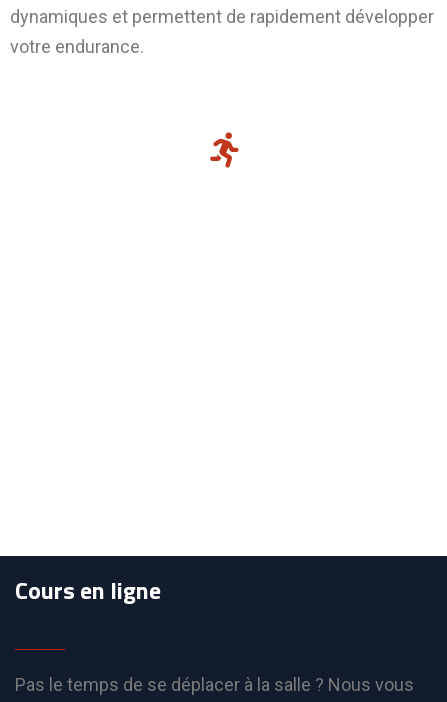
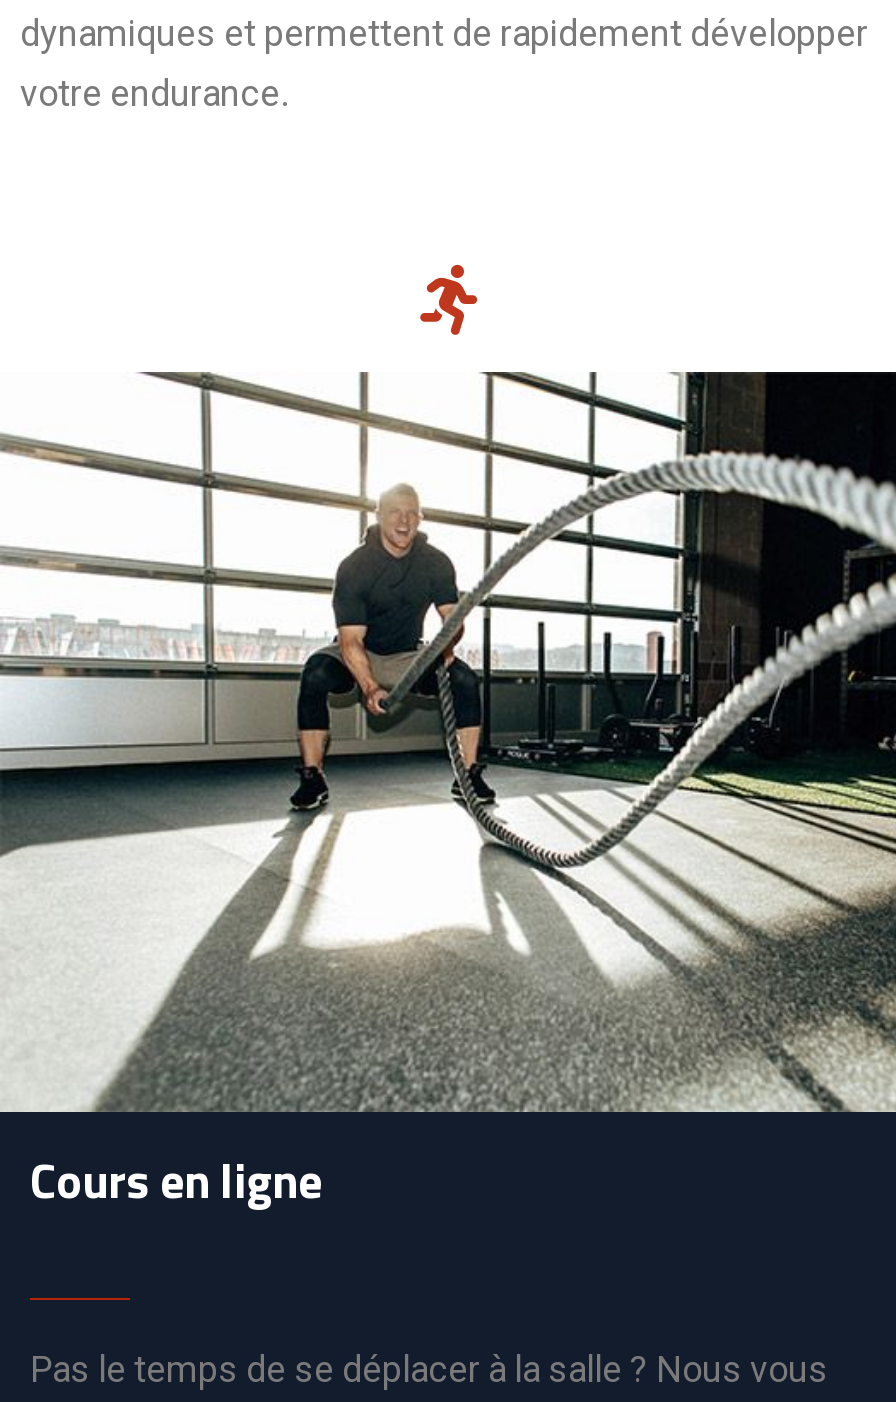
none -> [6,370,890,1112] [image]

